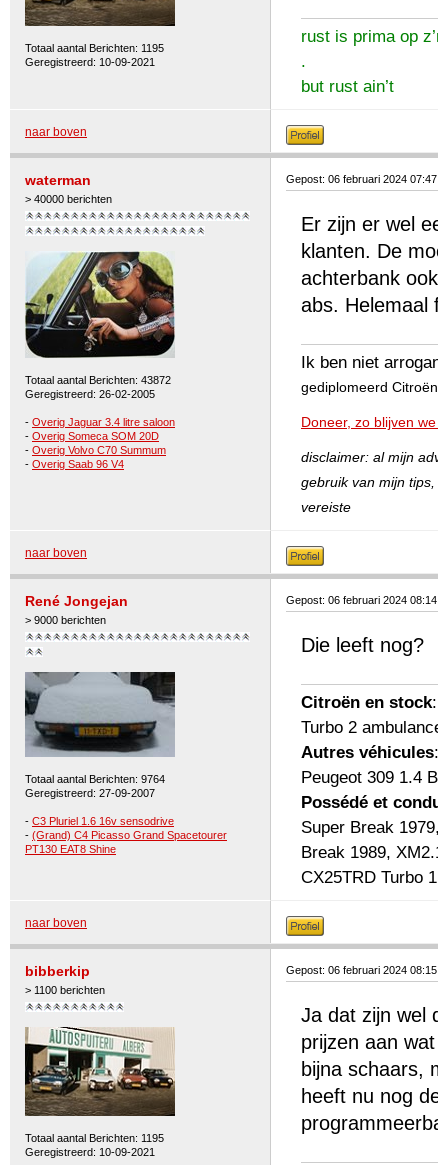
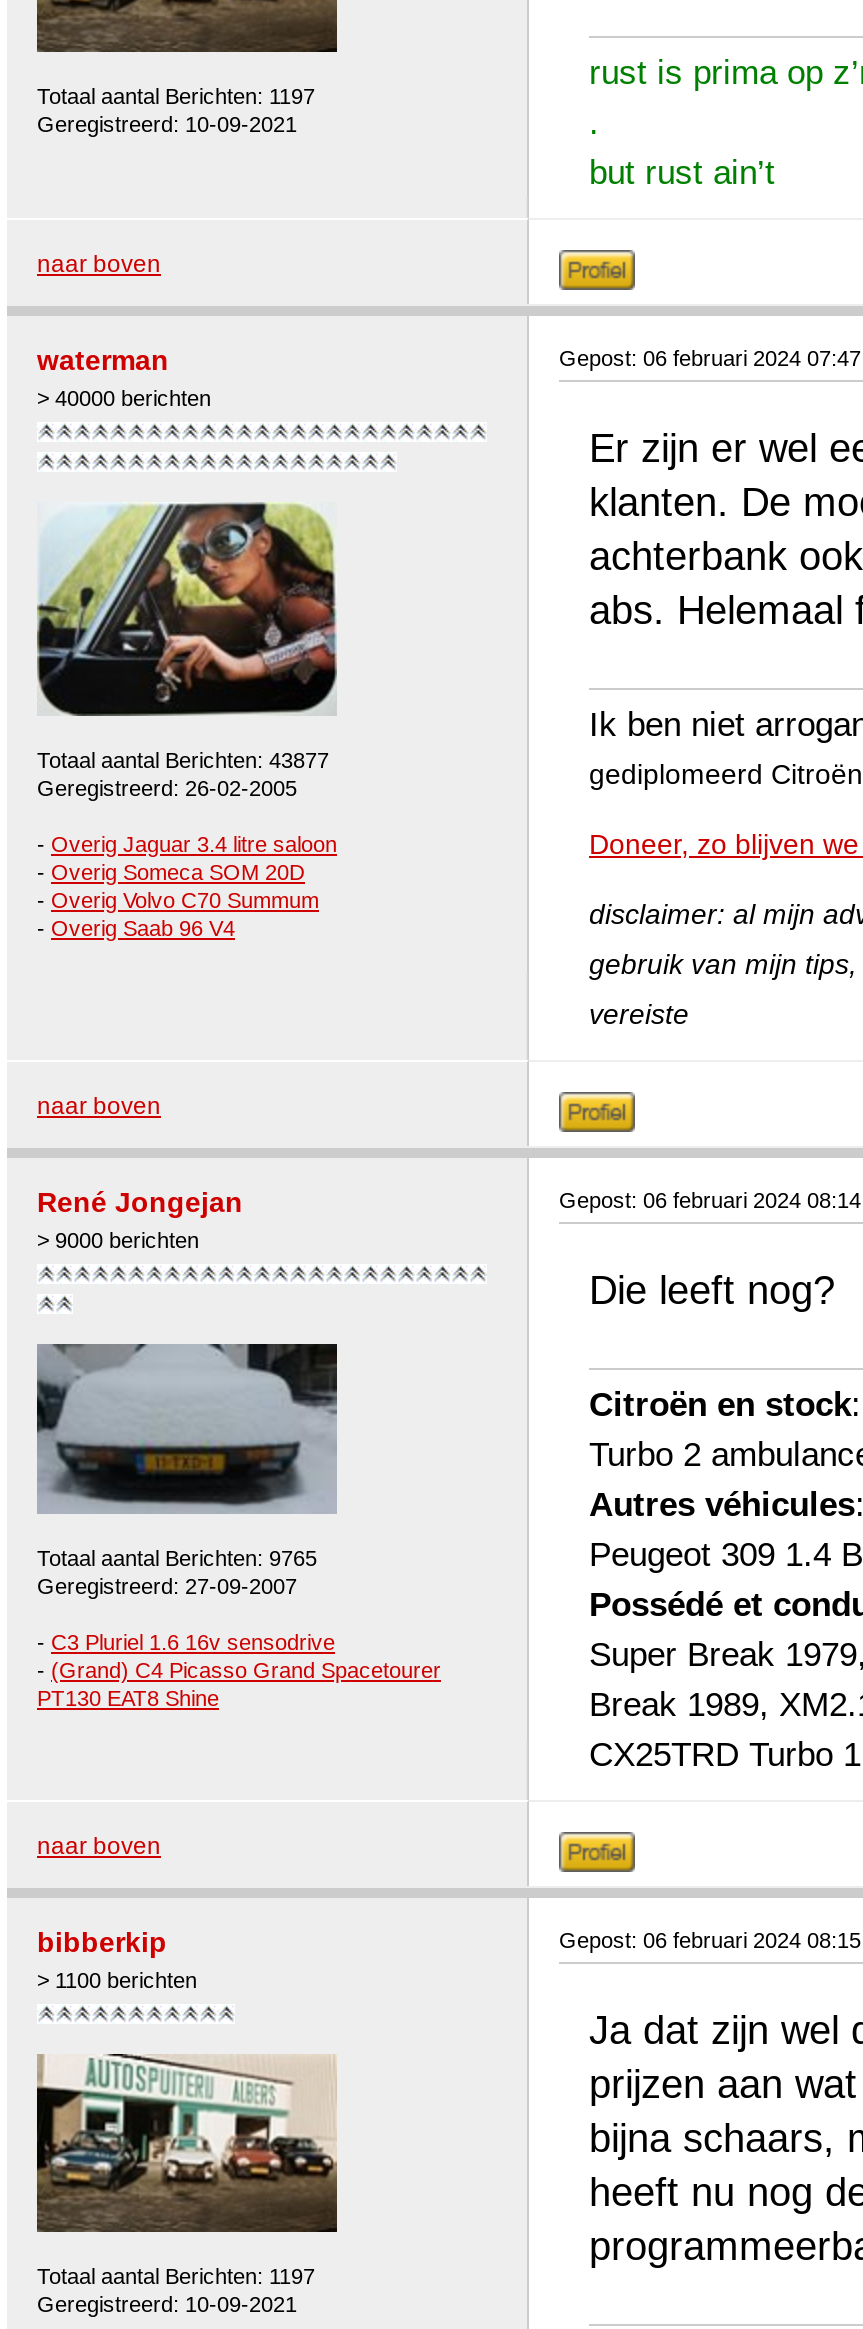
[25,42,164,54] Totaal aantal Berichten: 1195 -> [37,84,315,108] Totaal aantal Berichten: 1197
[25,374,171,386] Totaal aantal Berichten: 43872 -> [37,748,329,772] Totaal aantal Berichten: 43877
[25,773,165,785] Totaal aantal Berichten: 9764 -> [37,1546,317,1570] Totaal aantal Berichten: 9765
[25,1132,164,1144] Totaal aantal Berichten: 1195 -> [37,2264,315,2288] Totaal aantal Berichten: 1197

